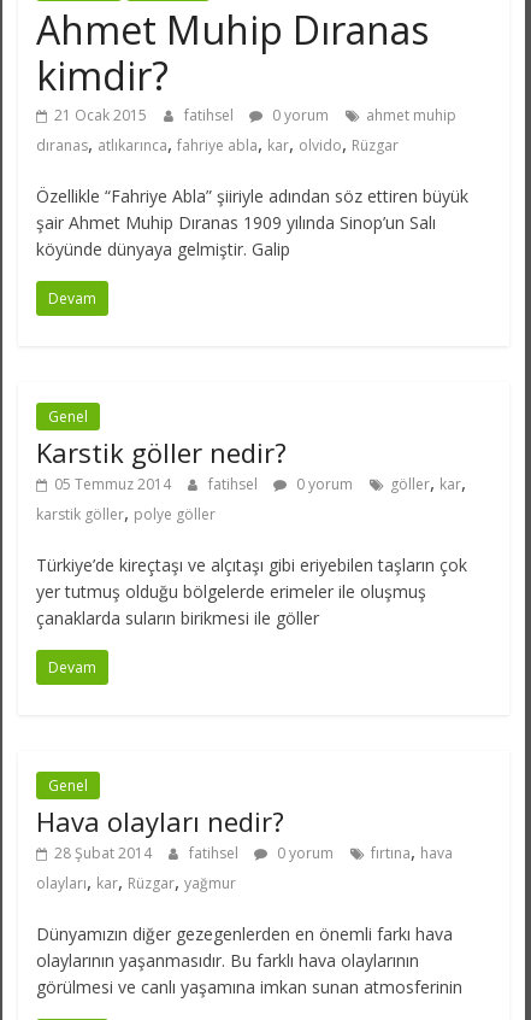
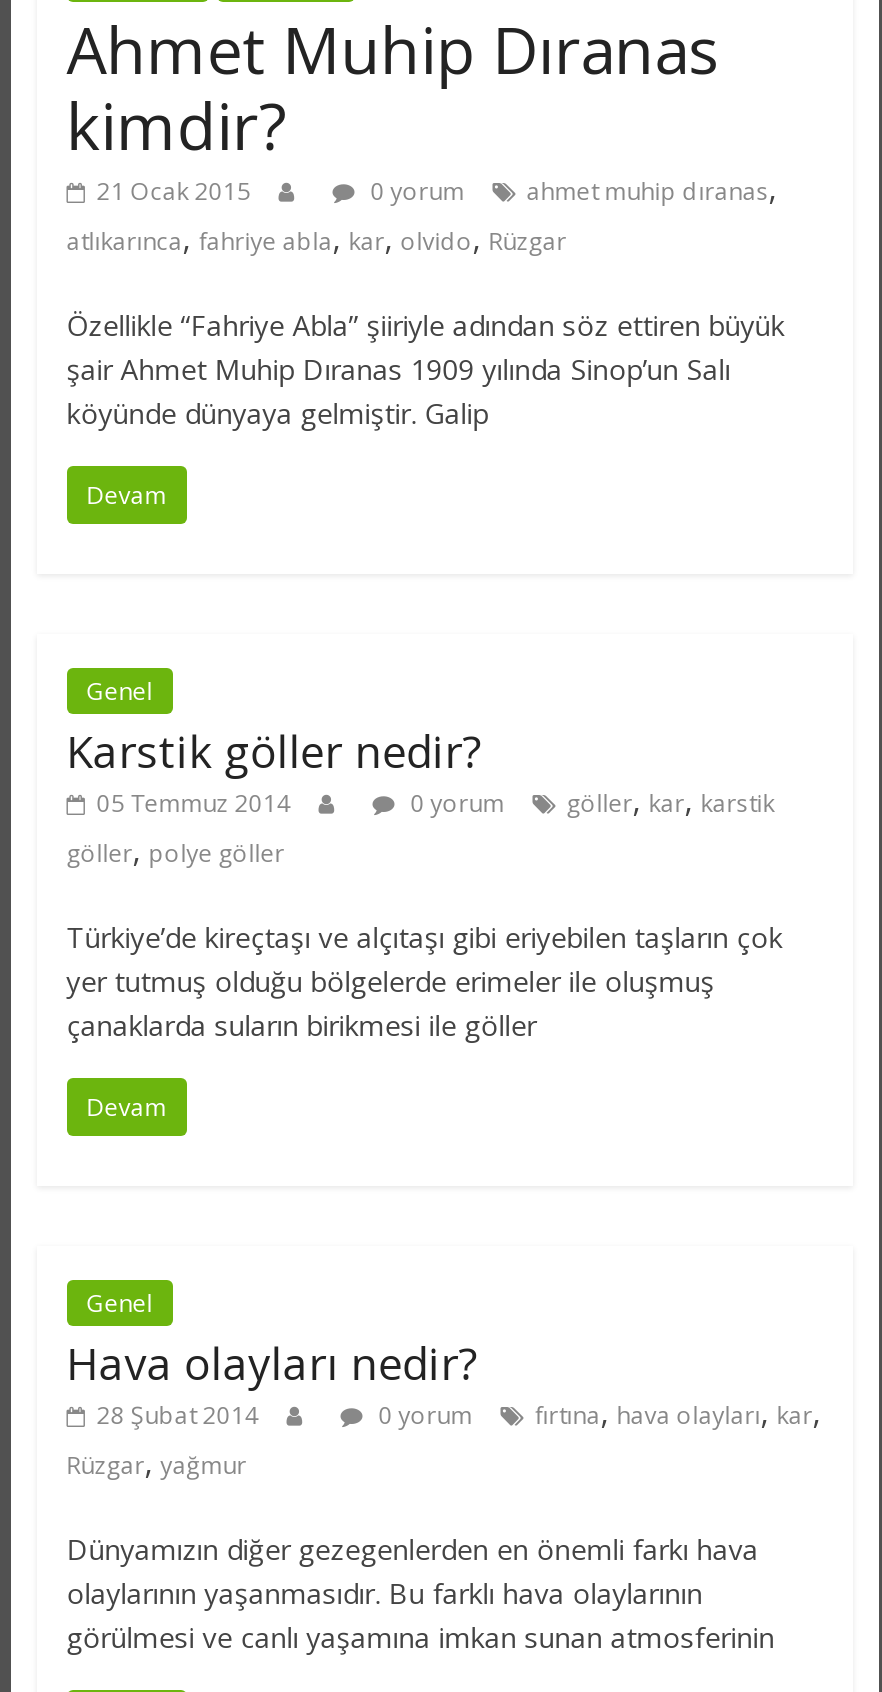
[184,105,237,125] fatihsel -> none
[208,474,261,494] fatihsel -> none
[189,843,242,863] fatihsel -> none

